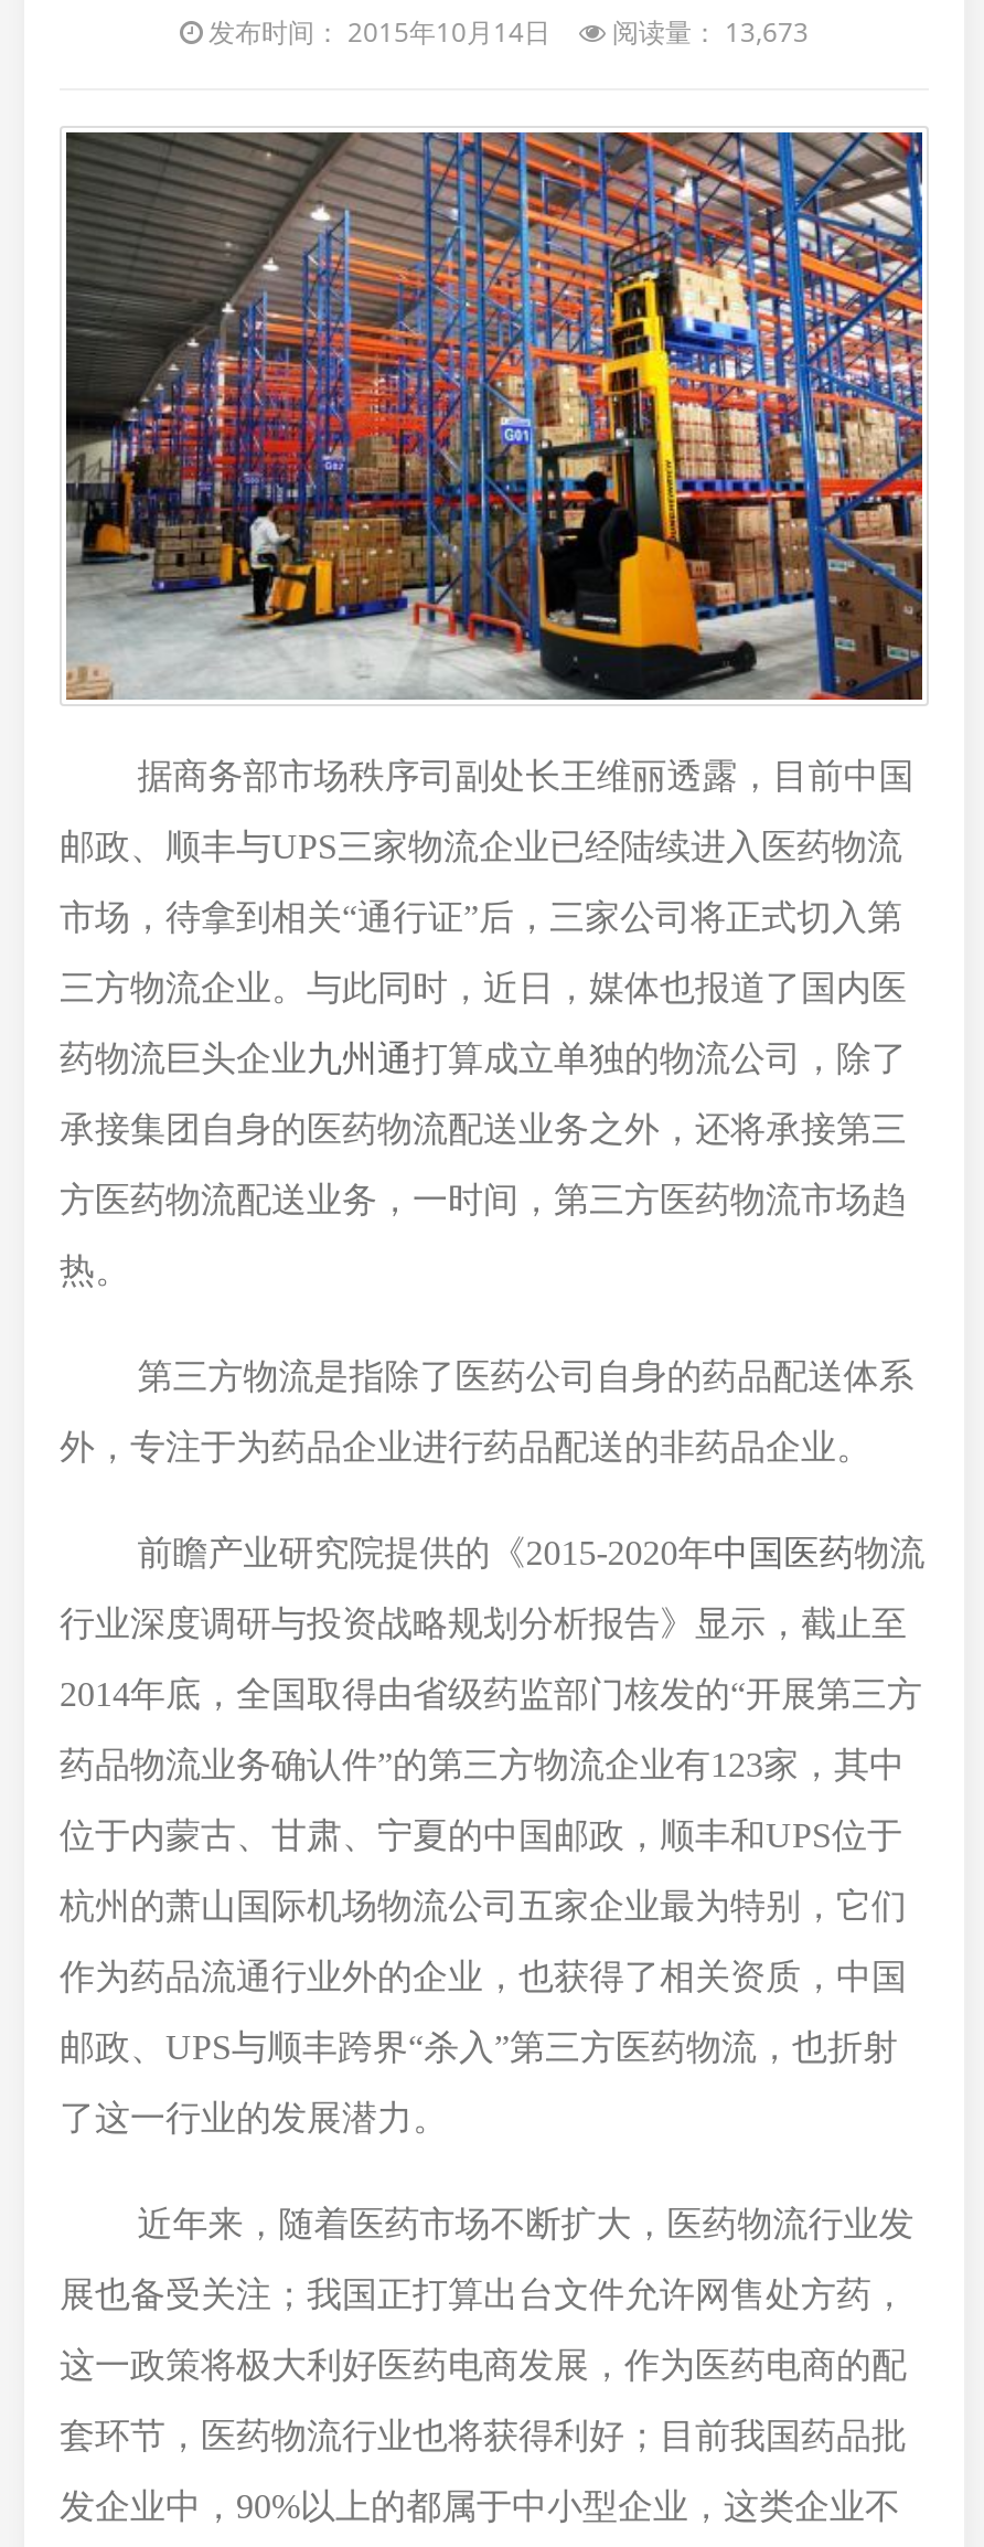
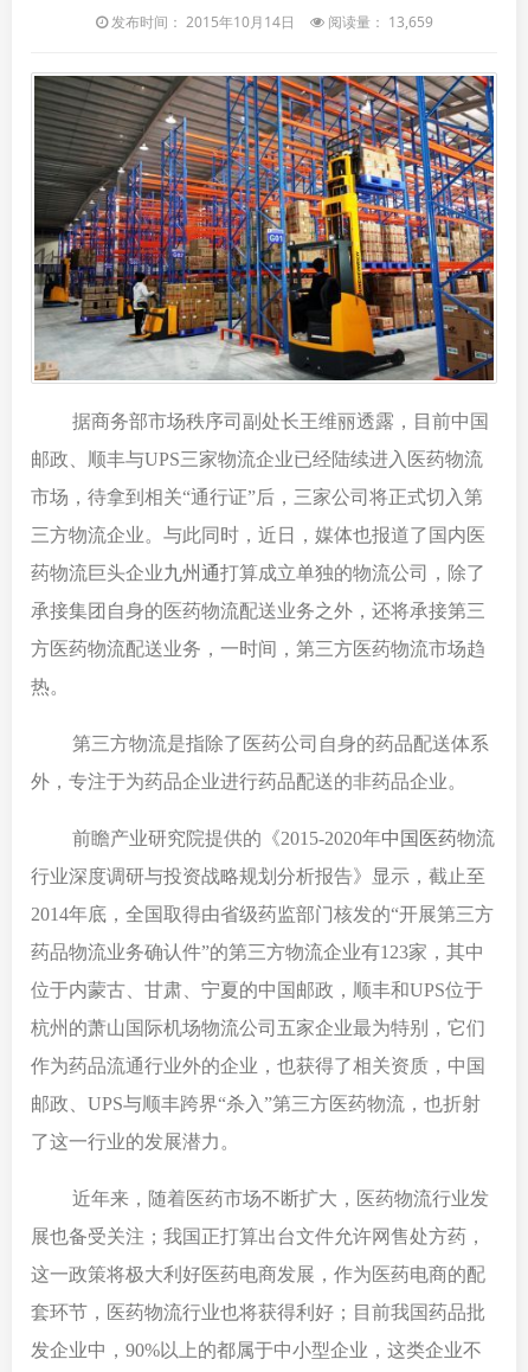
[202,13,809,51] 发布时间： 2015年10月14日 阅读量： 13,673 -> [107,12,433,32] 发布时间： 2015年10月14日 阅读量： 13,659

